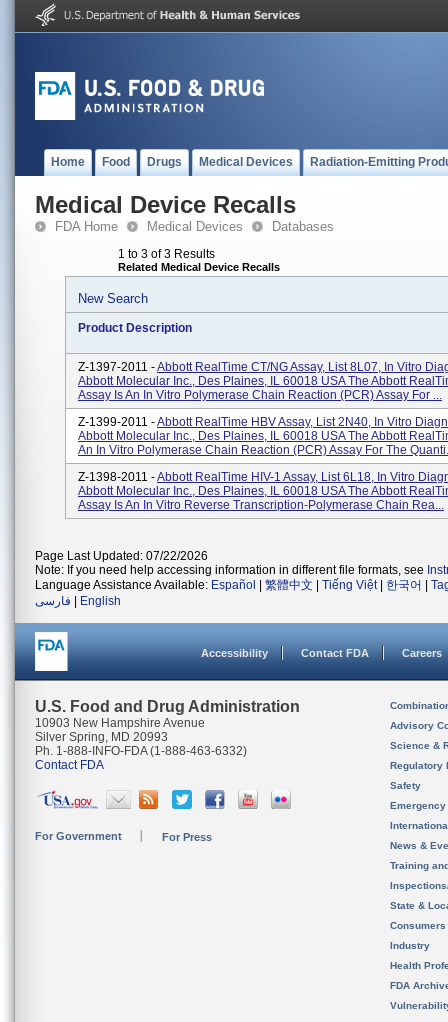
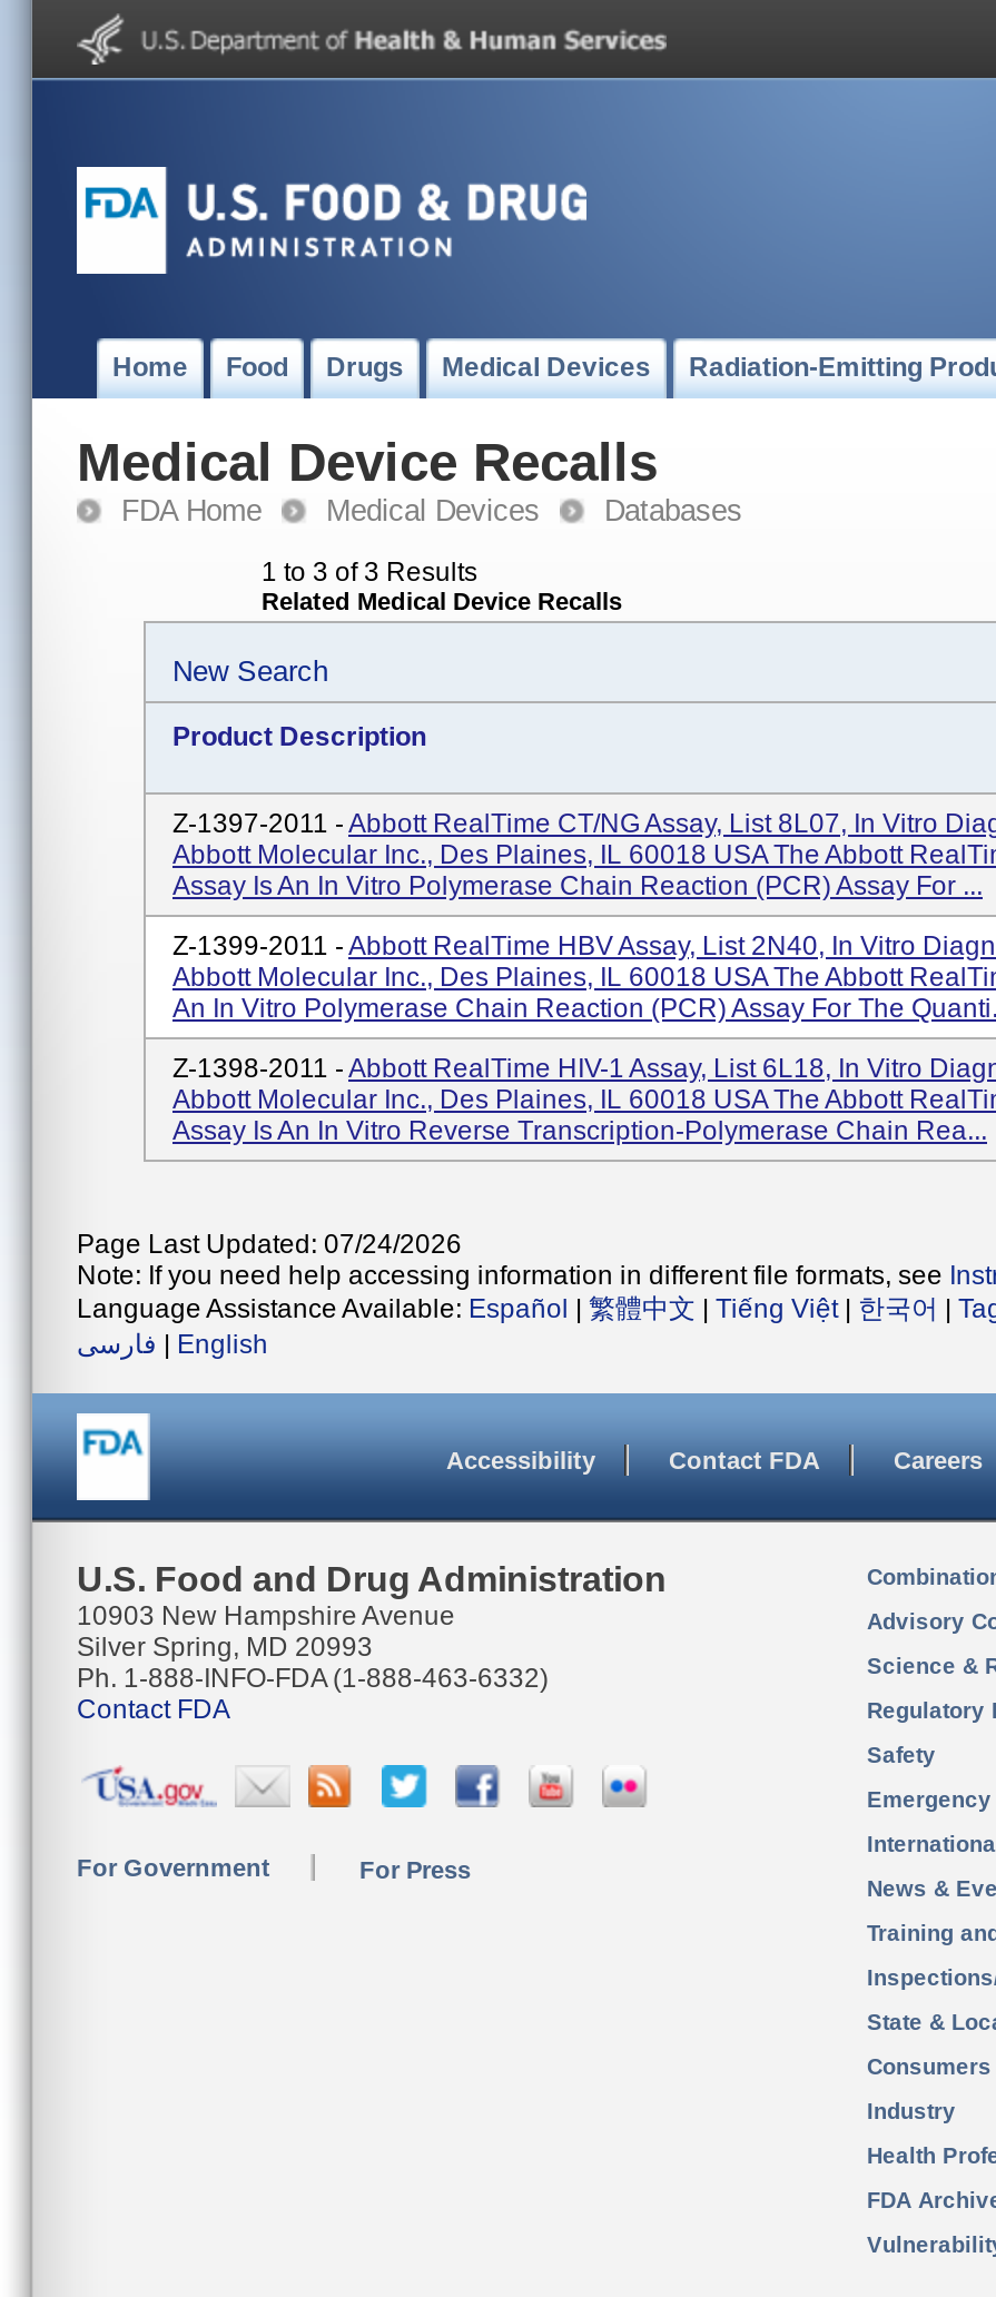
[35,549,208,563] Page Last Updated: 07/22/2026 -> [77,1229,462,1260] Page Last Updated: 07/24/2026

